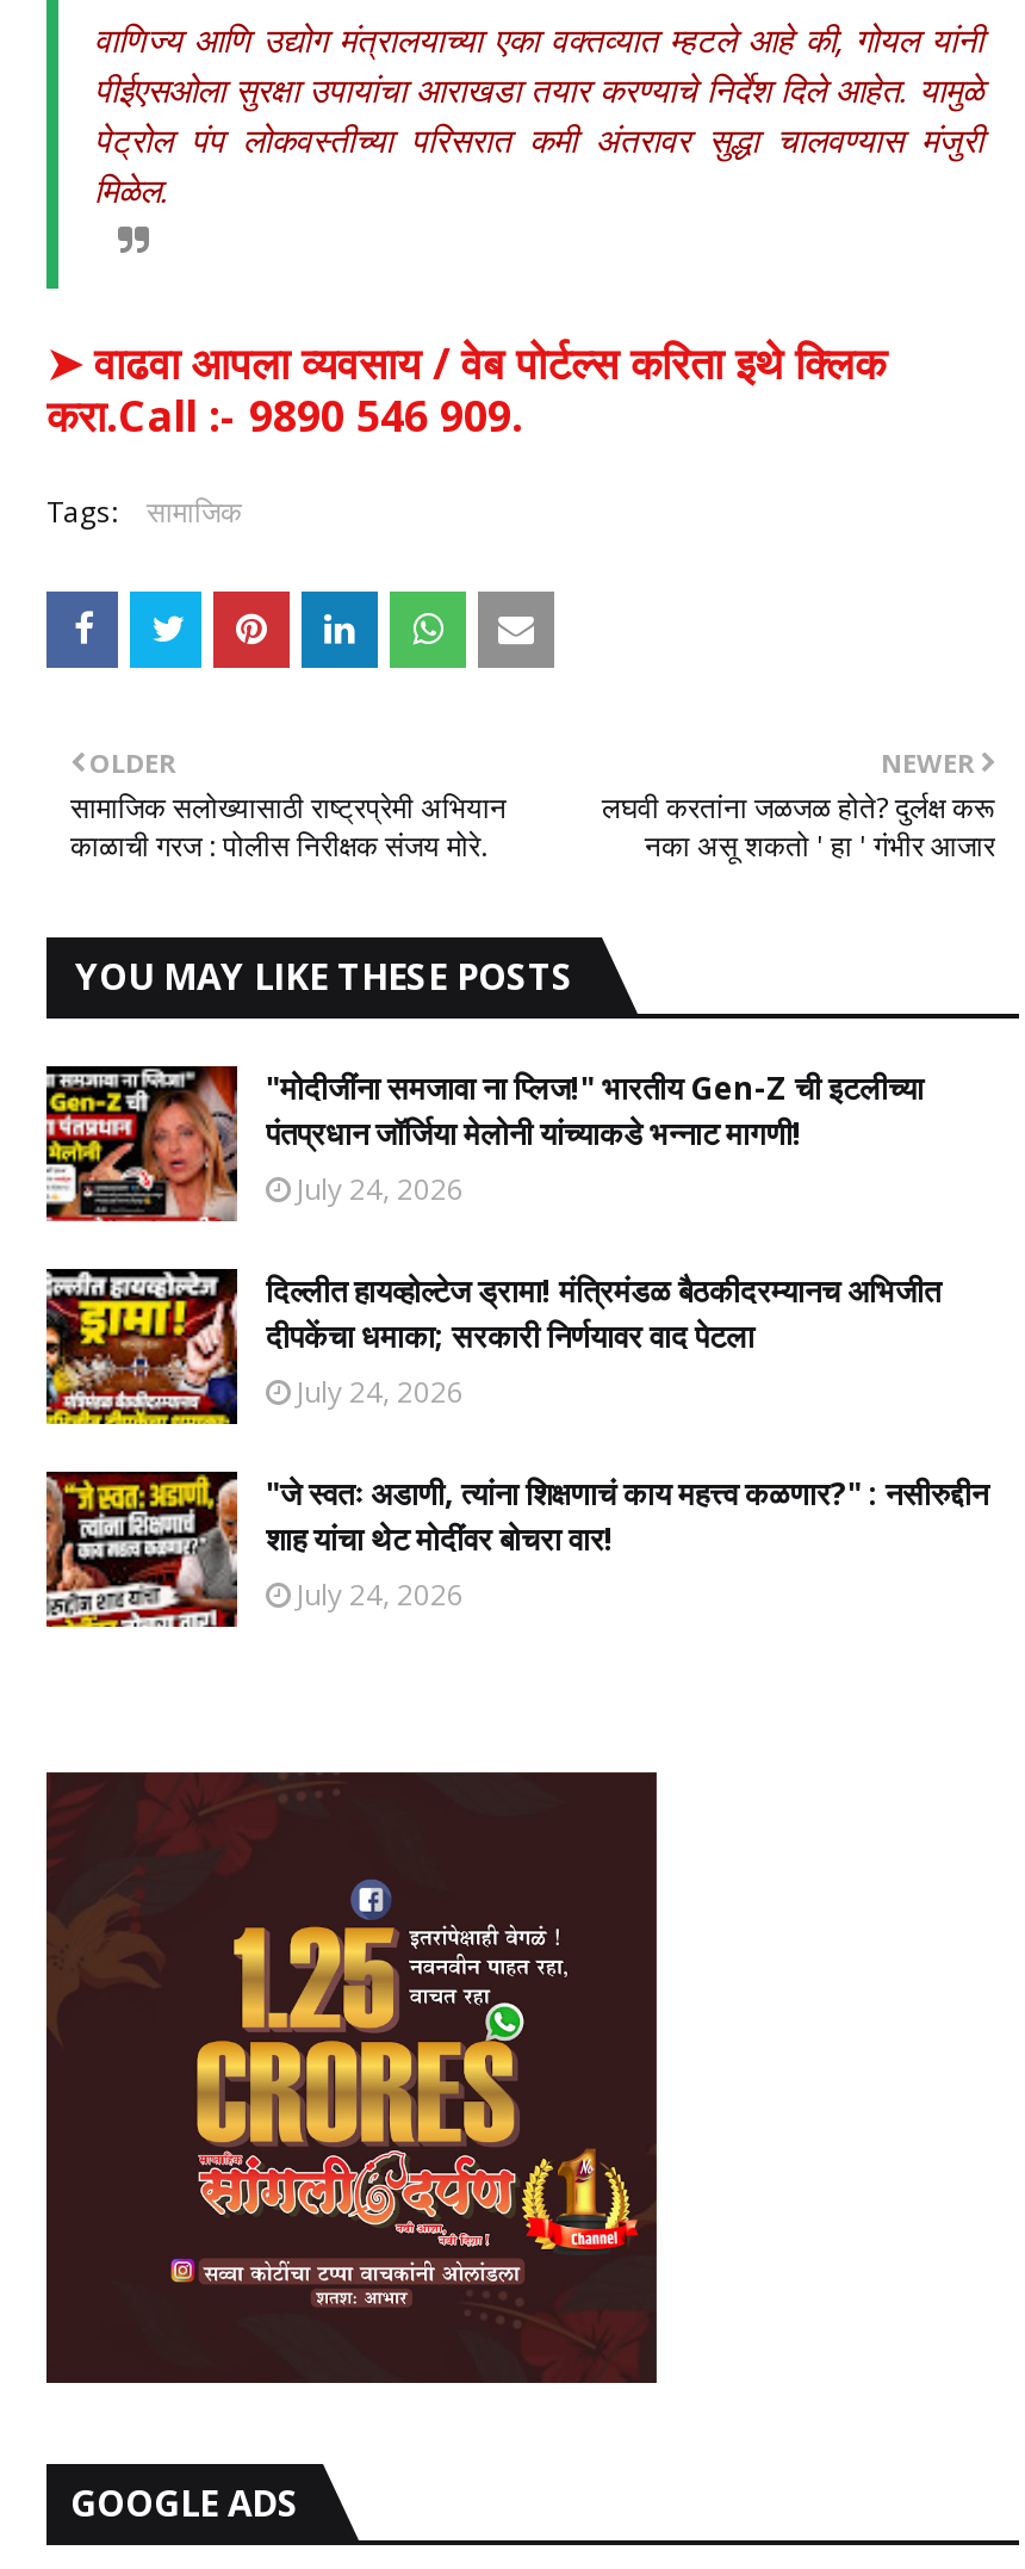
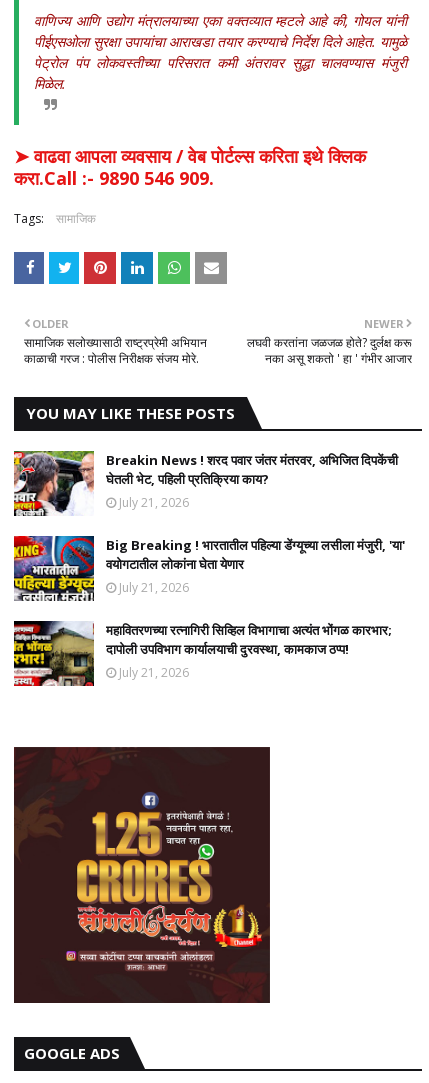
[44,1064,924,1224] [image] | "मोदीजींना समजावा ना प्लिज!" भारतीय Gen-Z ची इटलीच्या | पंतप्रधान जॉर्जिया मेलोनी यांच्याकडे भन्नाट मागणी! | July 24, 2026 -> [13,450,398,517] [image] | Breakin News ! शरद पवार जंतर मंतरवर, अभिजित दिपकेंची | घेतली भेट, पहिली प्रतिक्रिया काय? | July 21, 2026
[44,1267,940,1426] [image] | दिल्लीत हायव्होल्टेज ड्रामा! मंत्रिमंडळ बैठकीदरम्यानच अभिजीत | दीपकेंचा धमाका; सरकारी निर्णयावर वाद पेटला | July 24, 2026 -> [13,535,405,602] [image] | Big Breaking ! भारतातील पहिल्या डेंग्यूच्या लसीला मंजुरी, 'या' | वयोगटातील लोकांना घेता येणार | July 21, 2026
[44,1469,988,1629] [image] | "जे स्वतः अडाणी, त्यांना शिक्षणाचं काय महत्त्व कळणार?" : नसीरुद्दीन | शाह यांचा थेट मोदींवर बोचरा वार! | July 24, 2026 -> [13,620,392,687] [image] | महावितरणच्या रत्नागिरी सिव्हिल विभागाचा अत्यंत भोंगळ कारभार; | दापोली उपविभाग कार्यालयाची दुरवस्था, कामकाज ठप्प! | July 21, 2026

